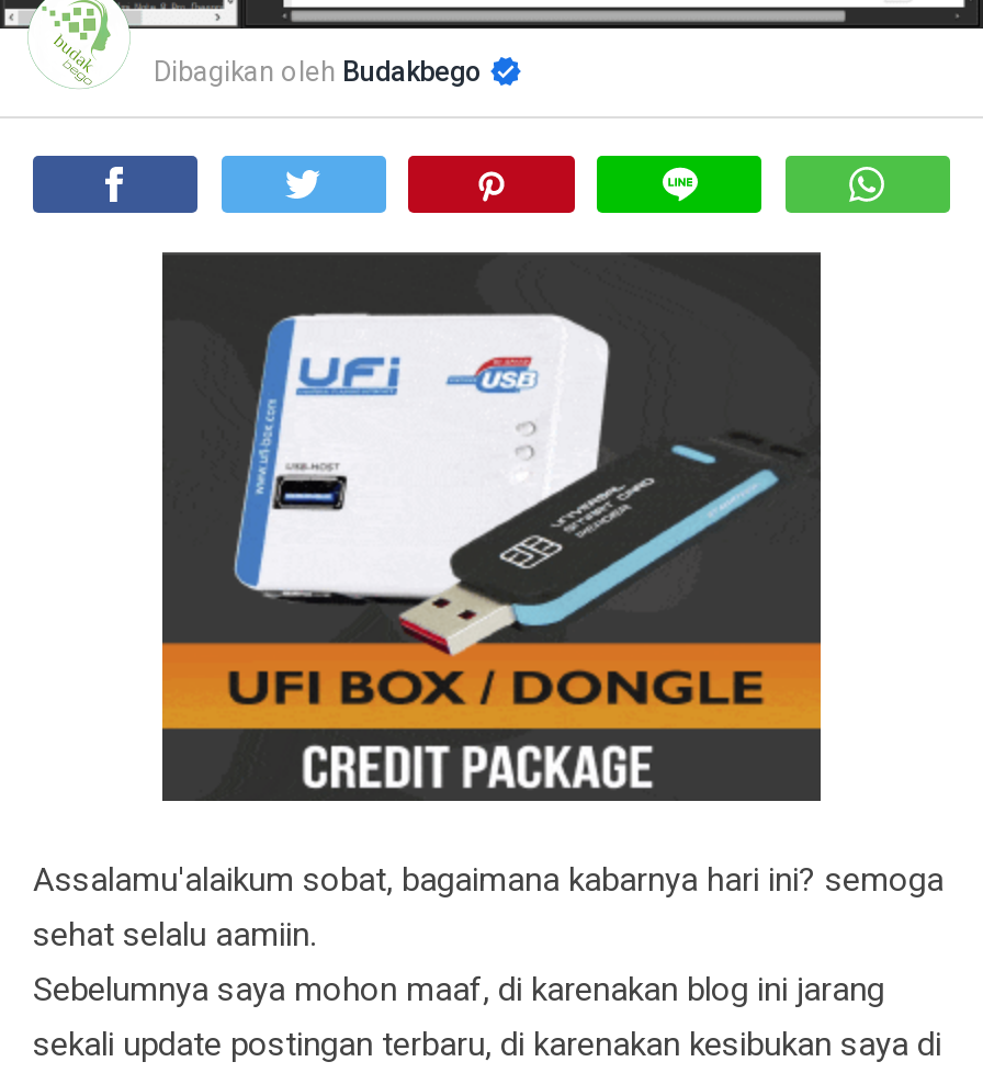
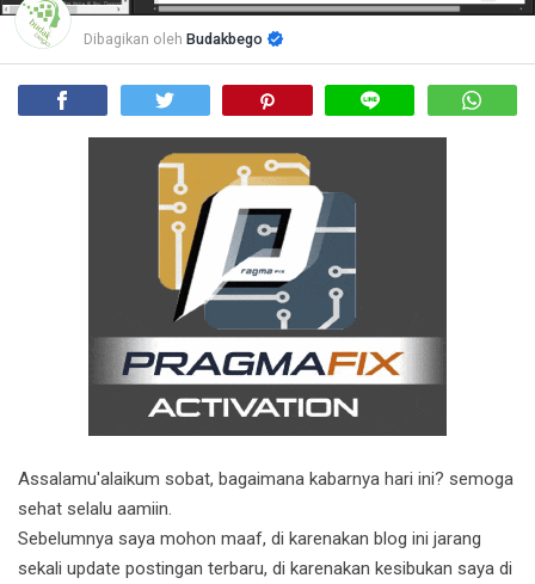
[160,281,823,790] [image] -> [87,152,448,429] [image]

